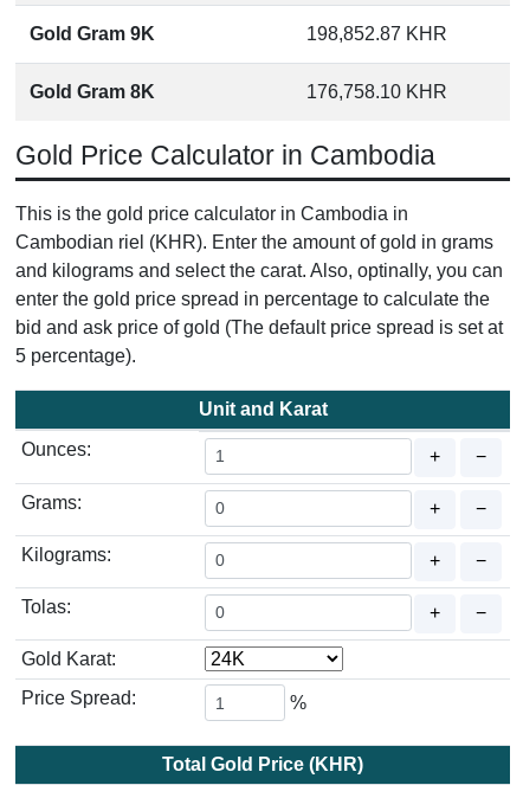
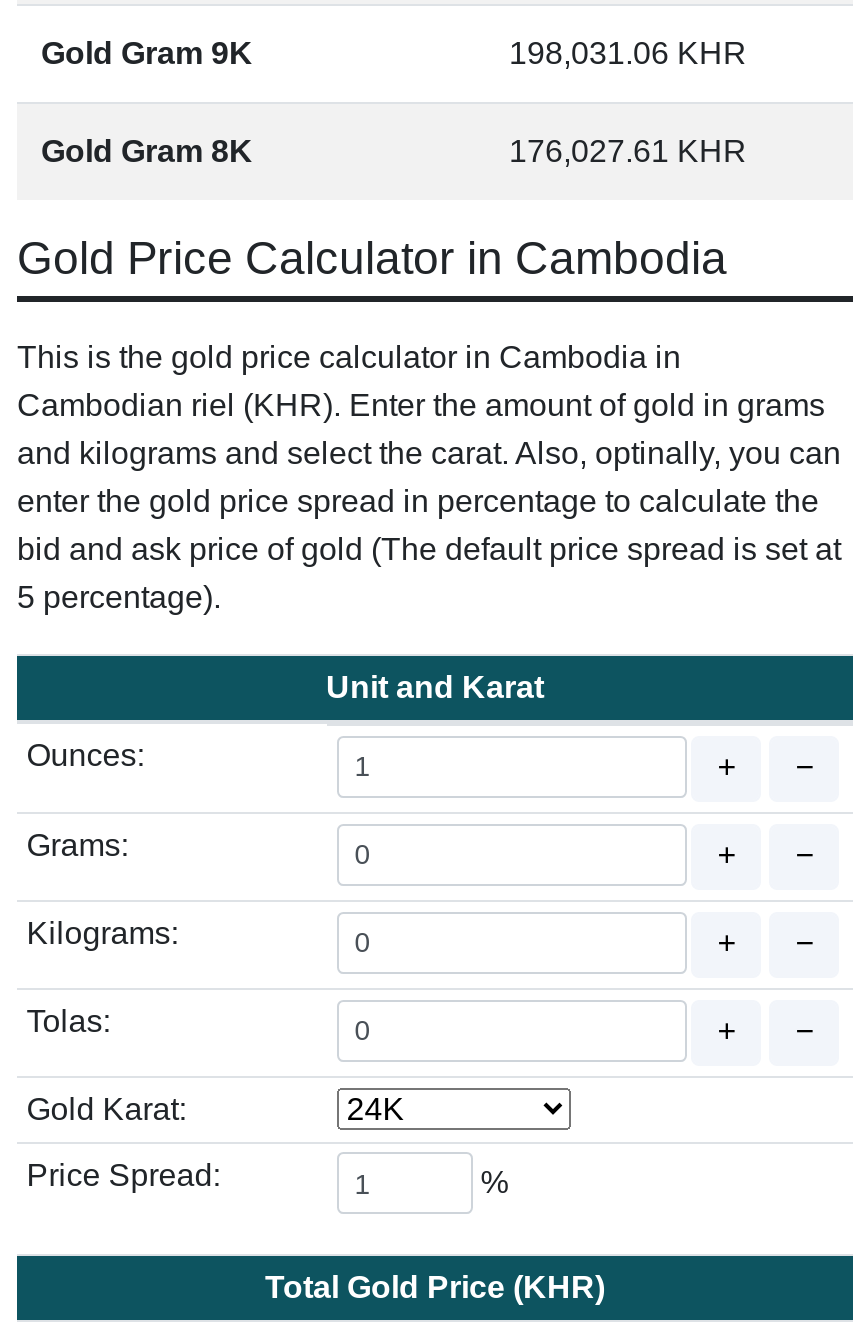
[306,24,447,44] 198,852.87 KHR -> [509,36,747,70] 198,031.06 KHR
[306,82,447,102] 176,758.10 KHR -> [509,134,747,168] 176,027.61 KHR

